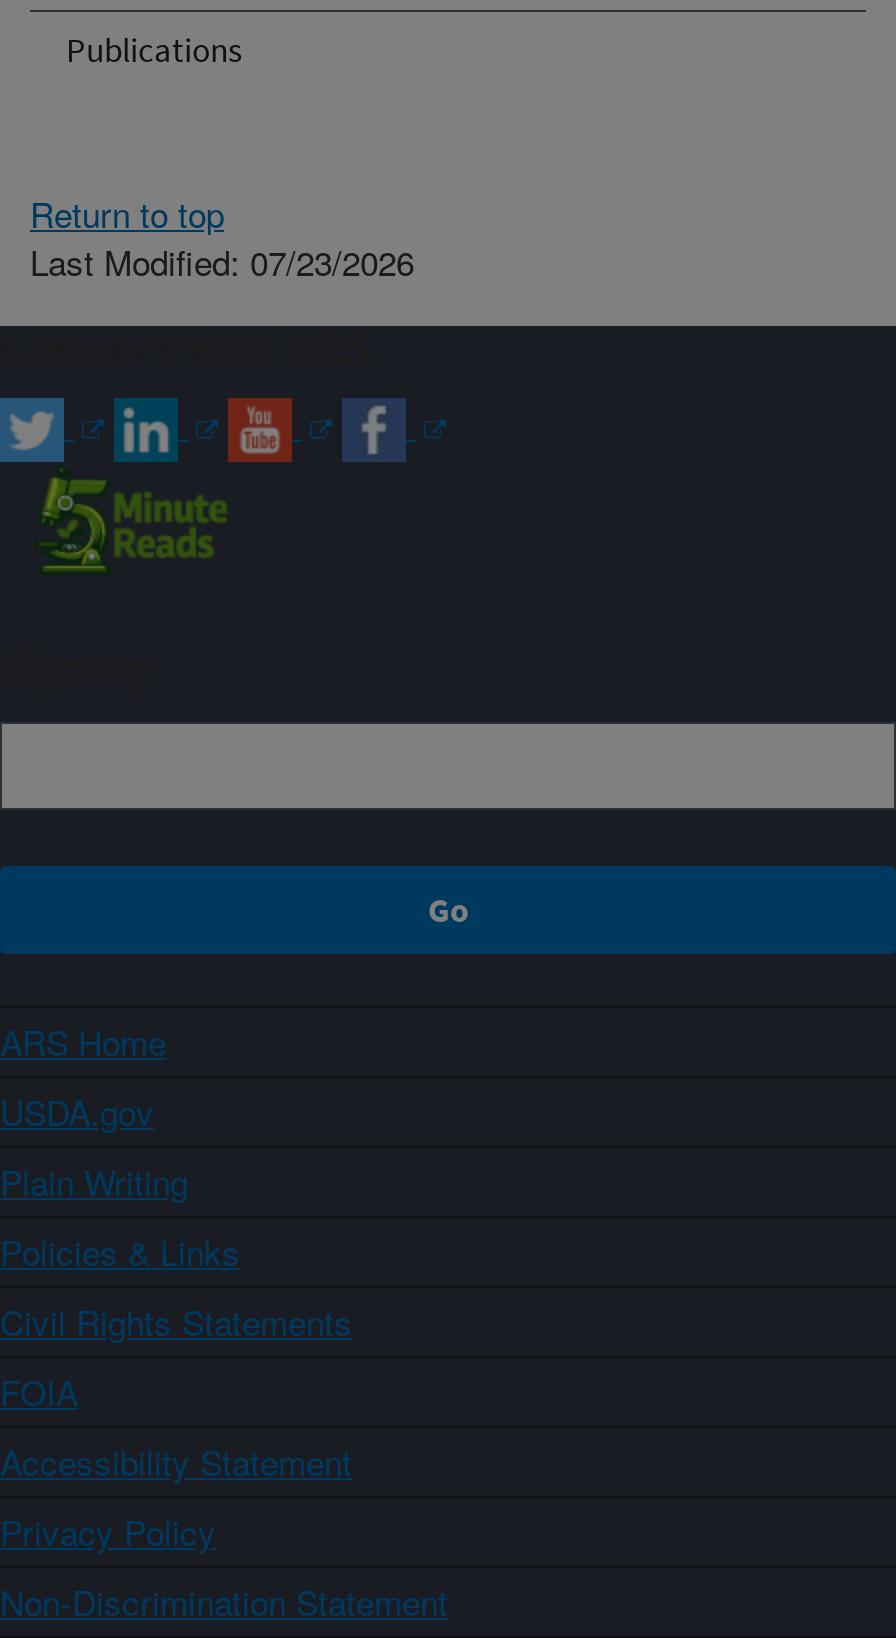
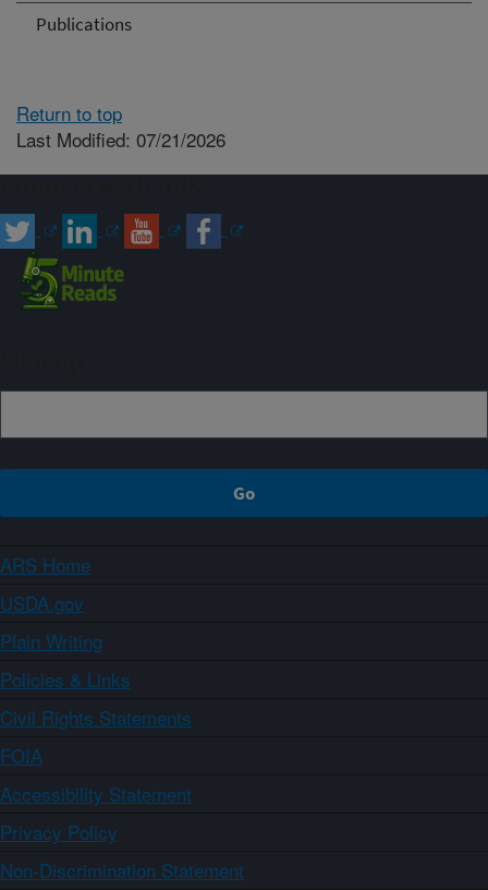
[30,235,414,285] Last Modified: 07/23/2026 -> [16,125,225,152] Last Modified: 07/21/2026

